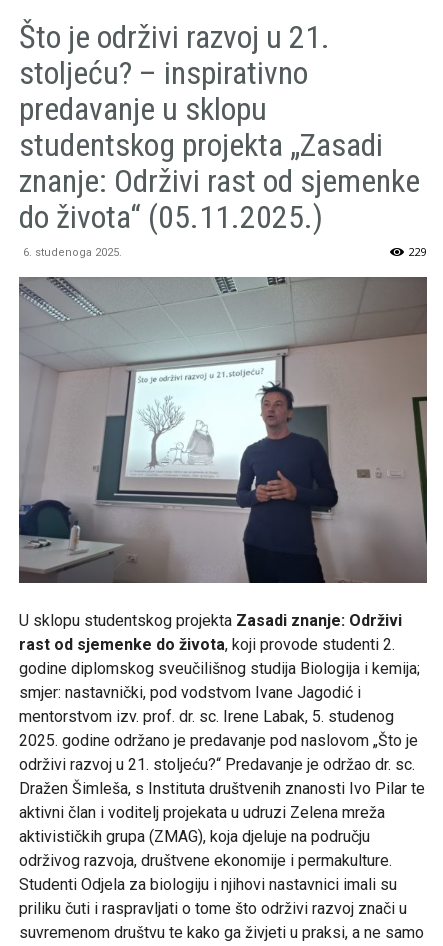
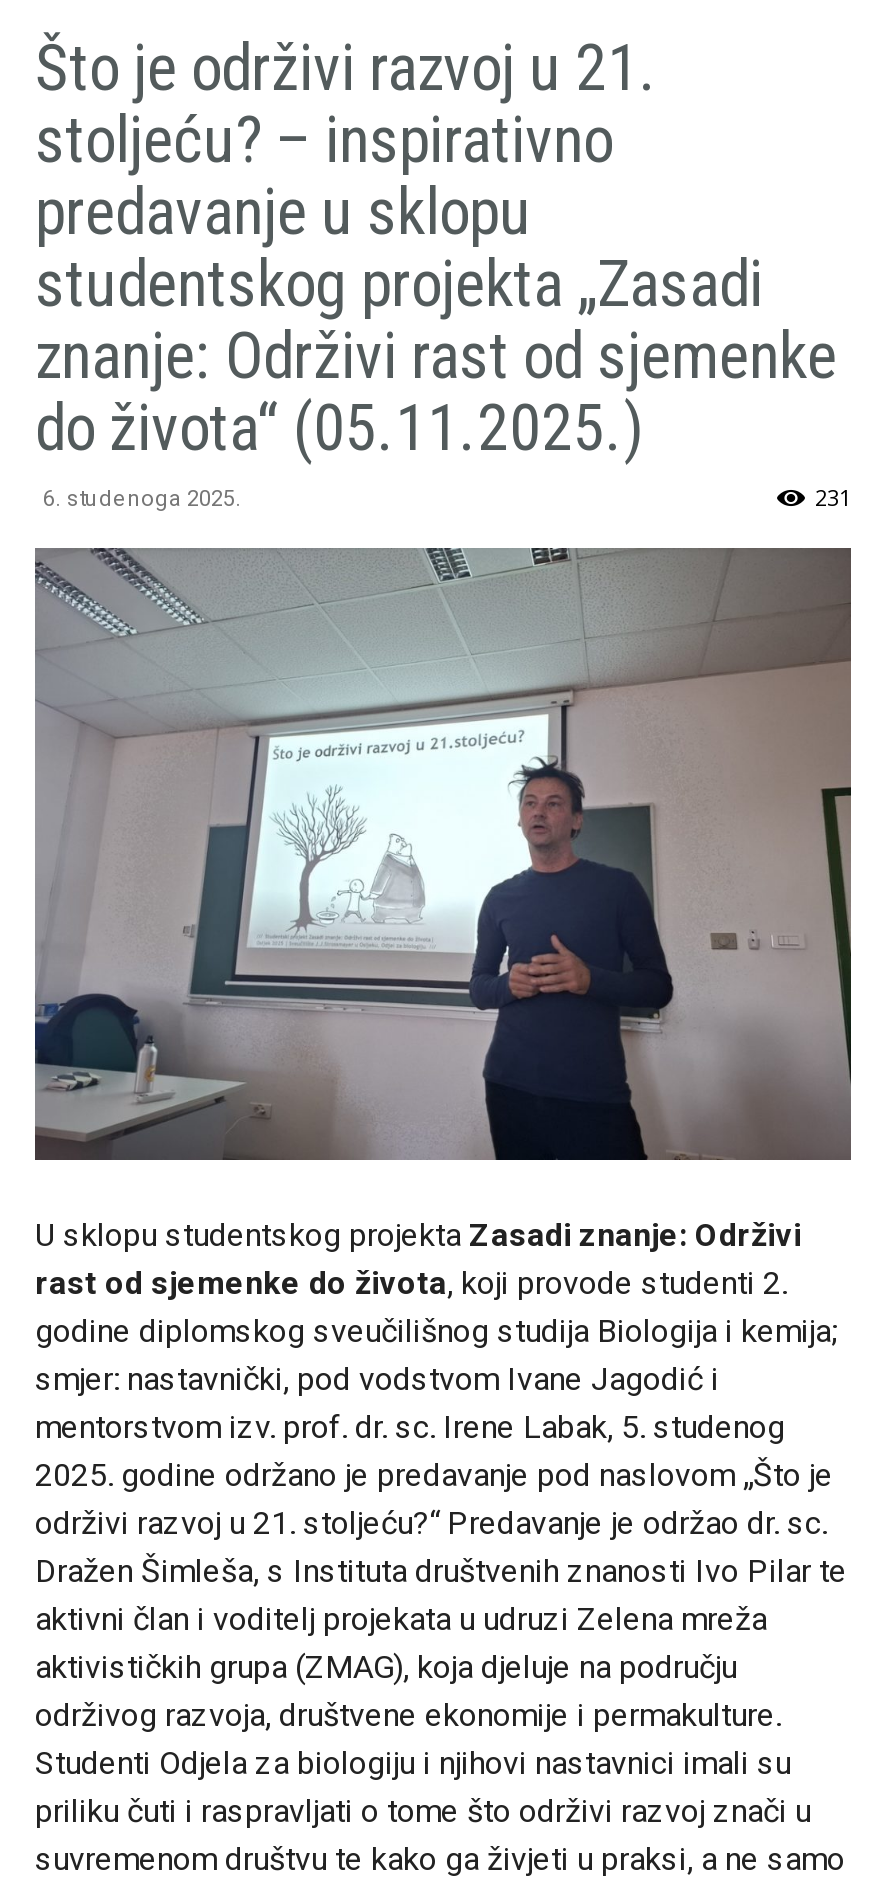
[409,244,427,259] 229 -> [815,482,851,512] 231

